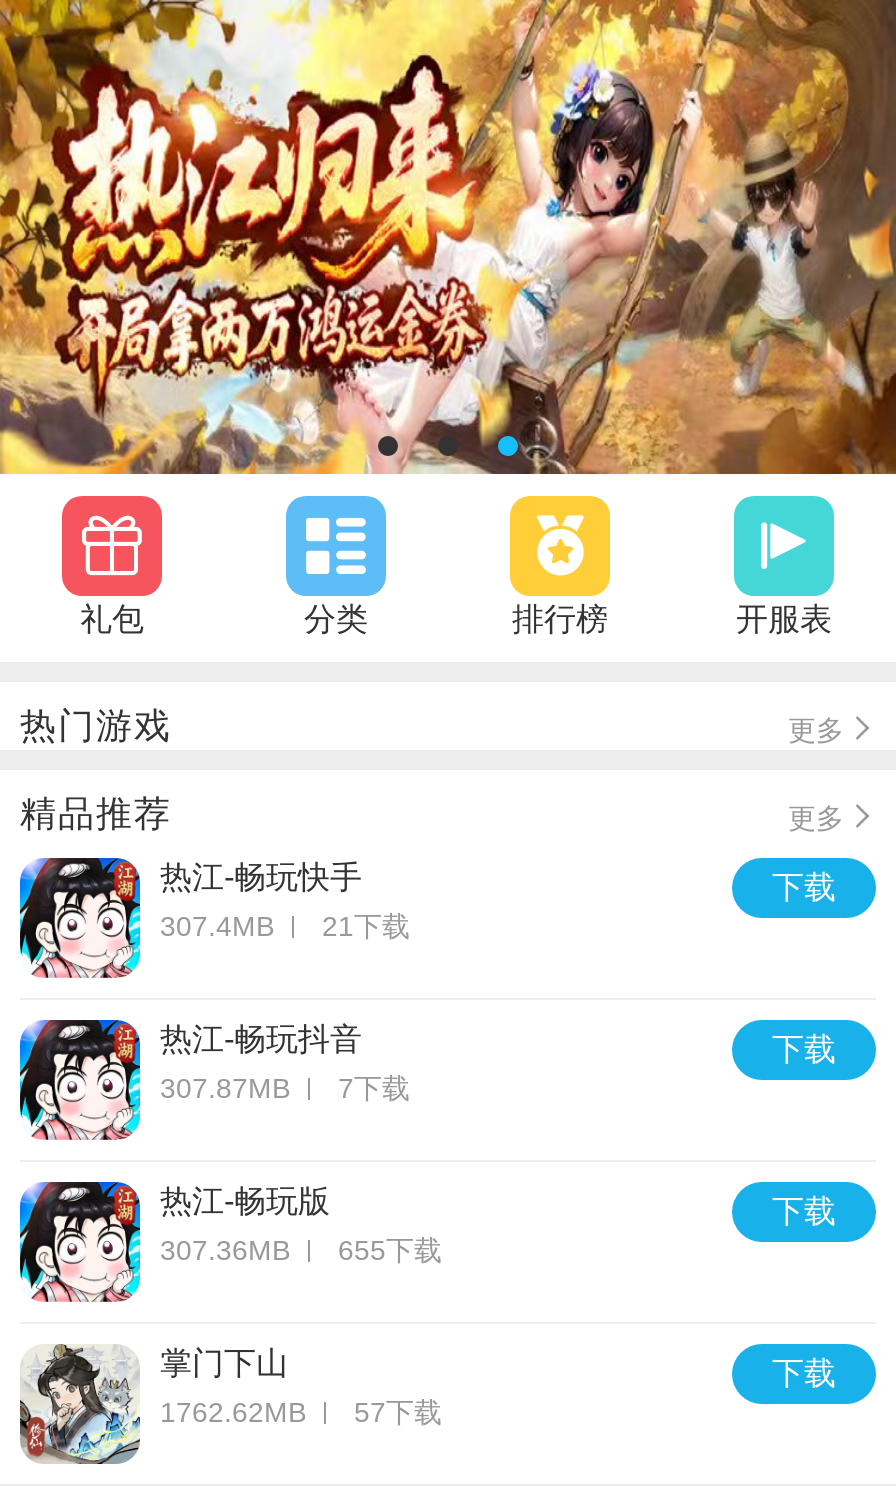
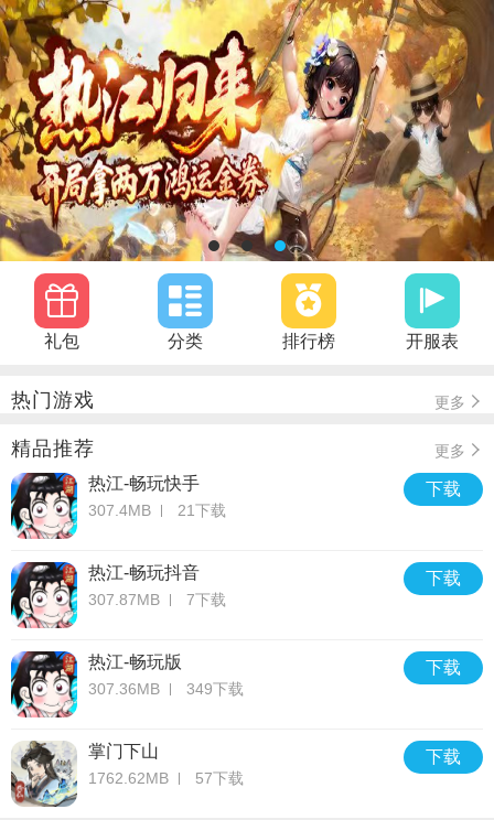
[160,1234,442,1266] 307.36MB 655下载 -> [88,680,244,698] 307.36MB 349下载

